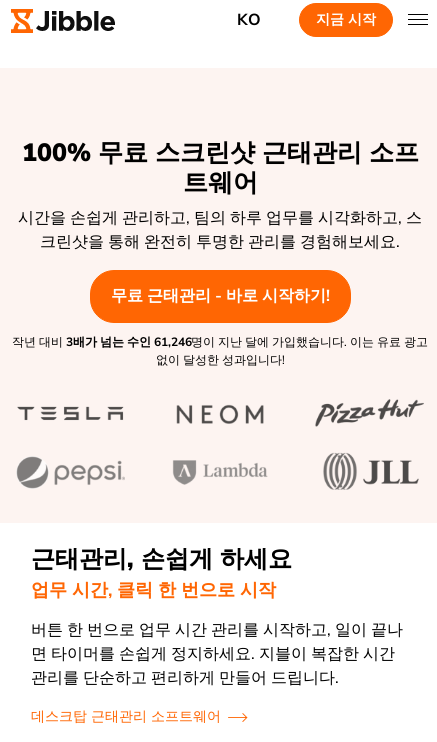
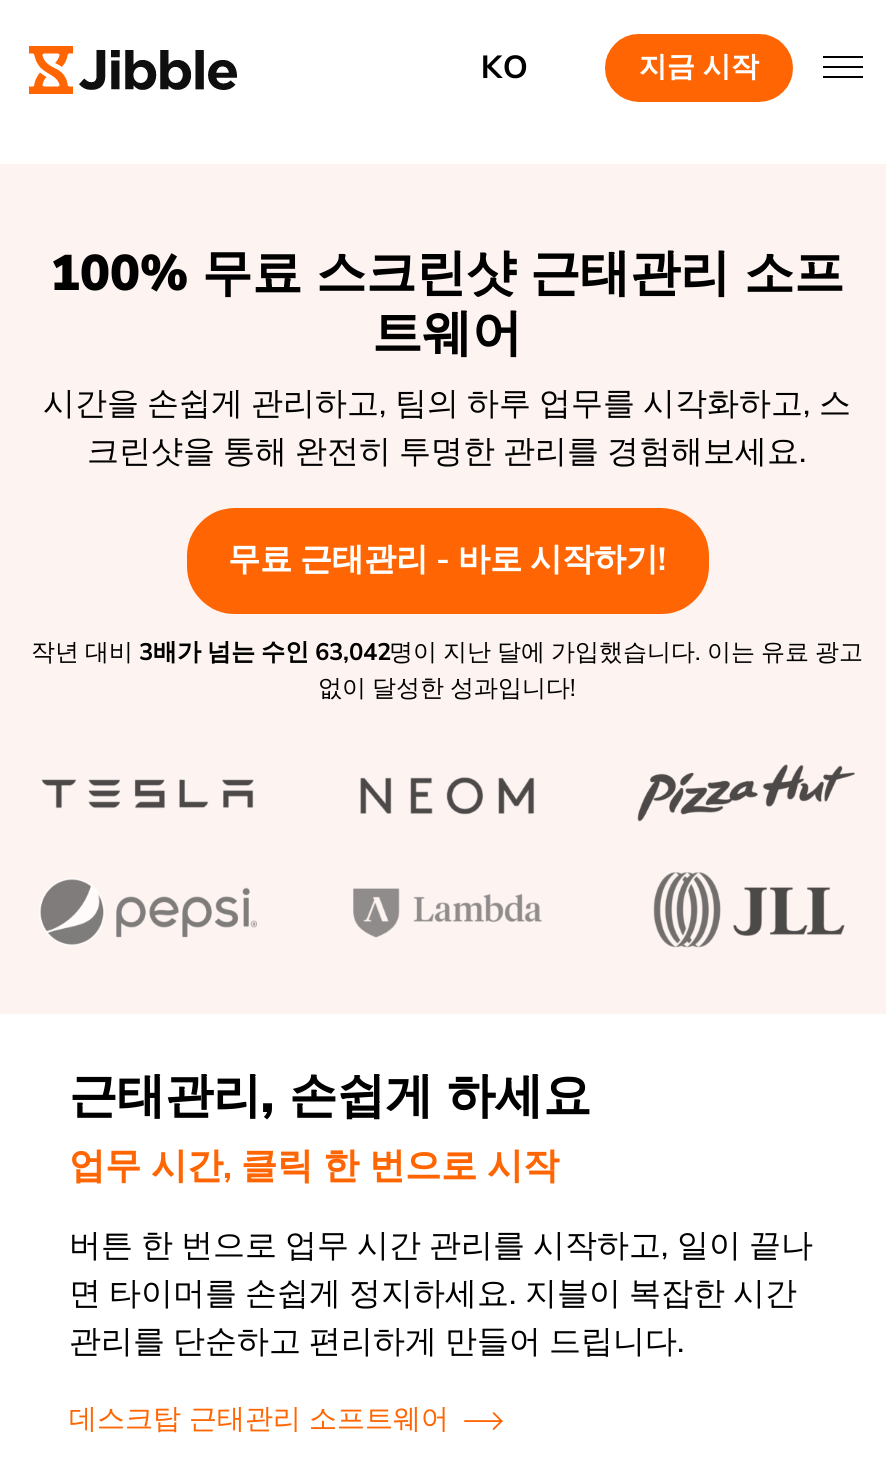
[12,333,428,349] 작년 대비 3배가 넘는 수인 61,246명이 지난 달에 가입했습니다. 이는 유료 광고 -> [31,635,863,667] 작년 대비 3배가 넘는 수인 63,042명이 지난 달에 가입했습니다. 이는 유료 광고

